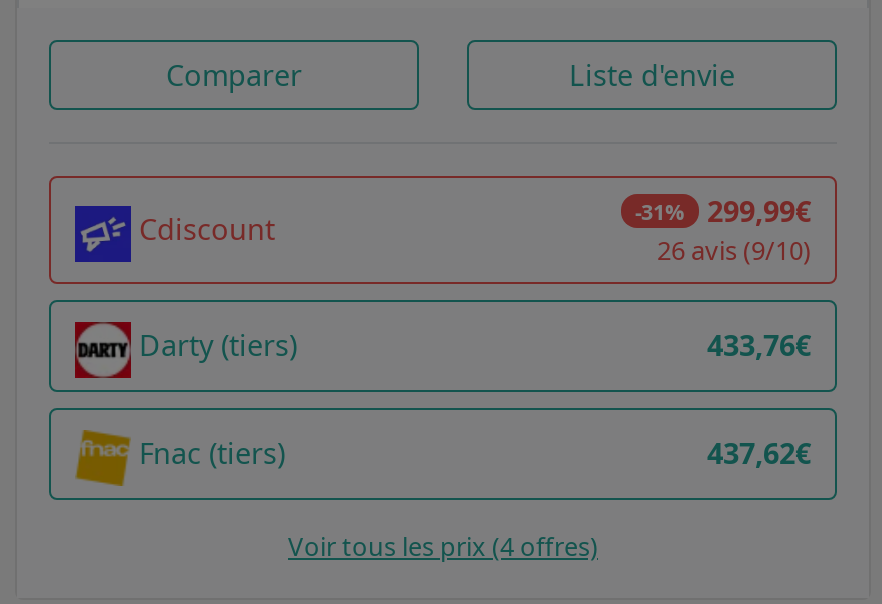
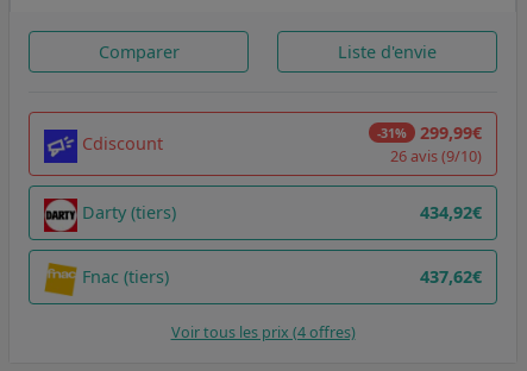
[707,326,811,364] 433,76€ -> [420,201,482,224] 434,92€

